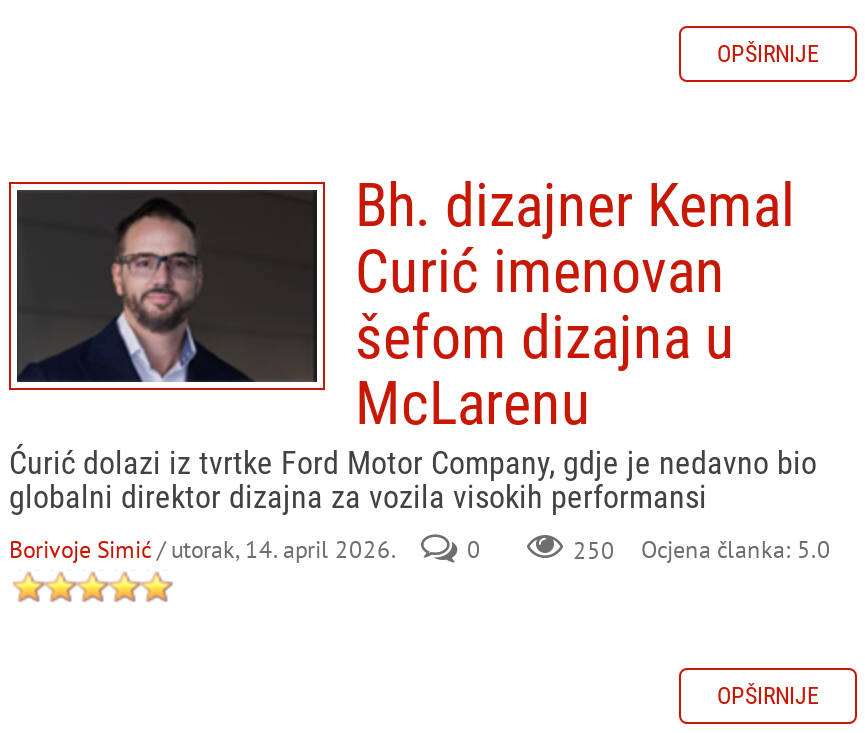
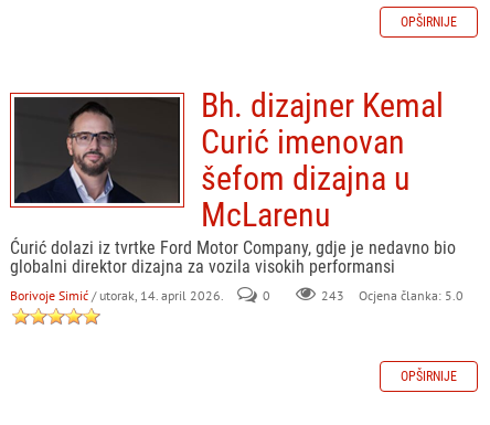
[573,534,831,564] 250 Ocjena članka: 5.0 -> [321,287,464,304] 243 Ocjena članka: 5.0

